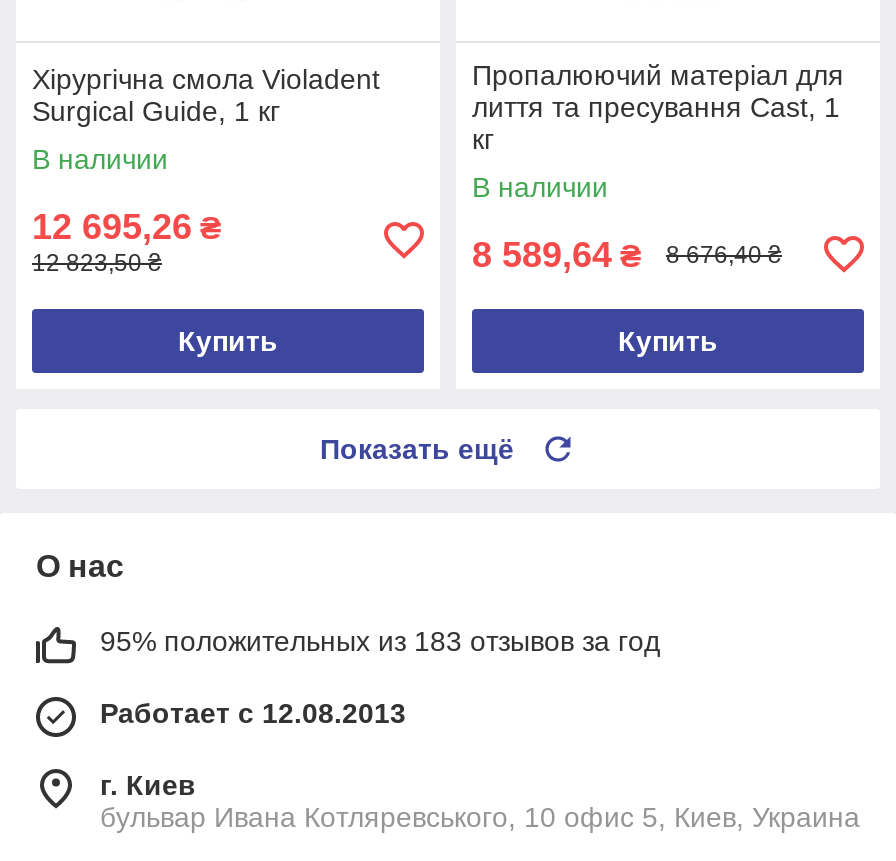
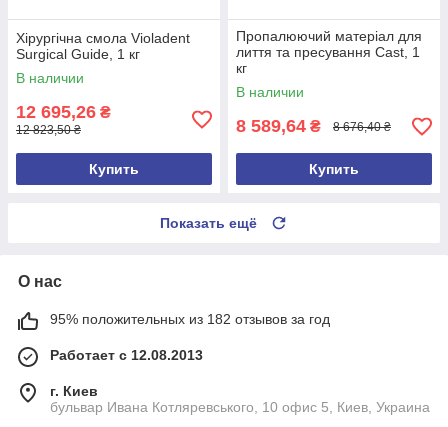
[100,625,660,657] 95% положительных из 183 отзывов за год -> [50,311,330,327] 95% положительных из 182 отзывов за год

